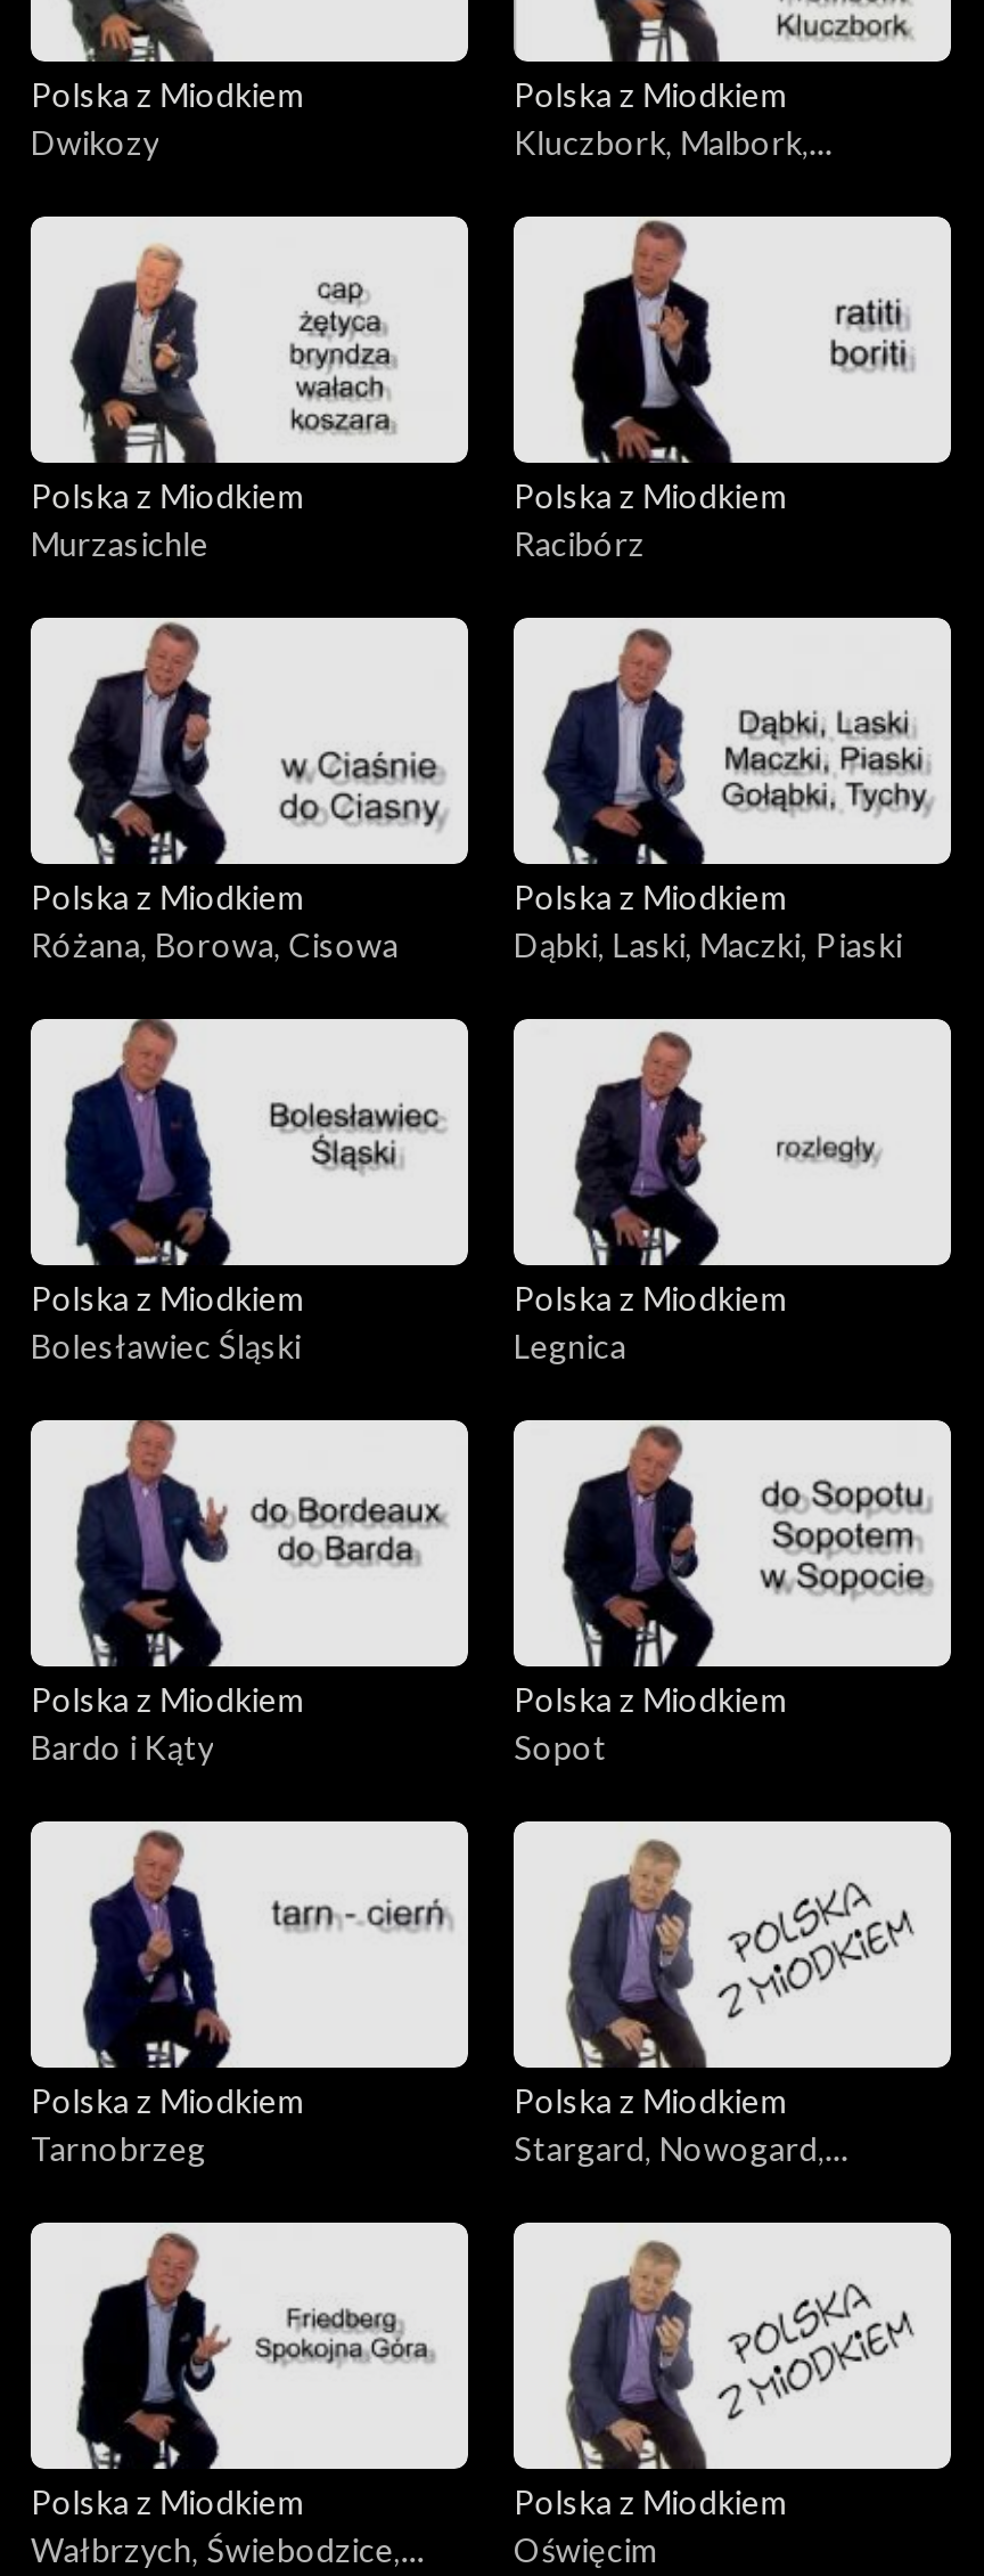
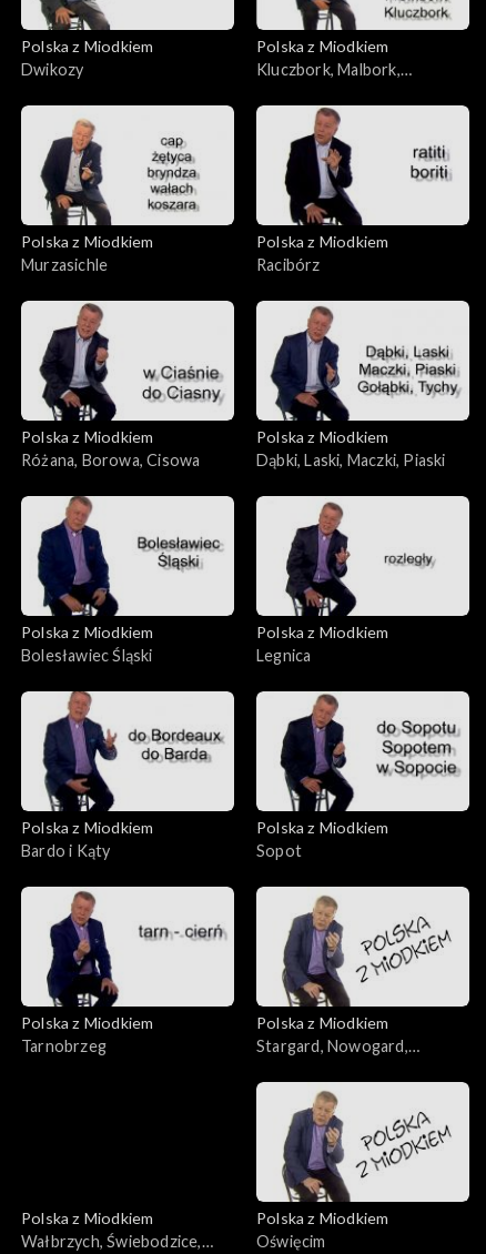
[28,2220,470,2471] [image] -> none

